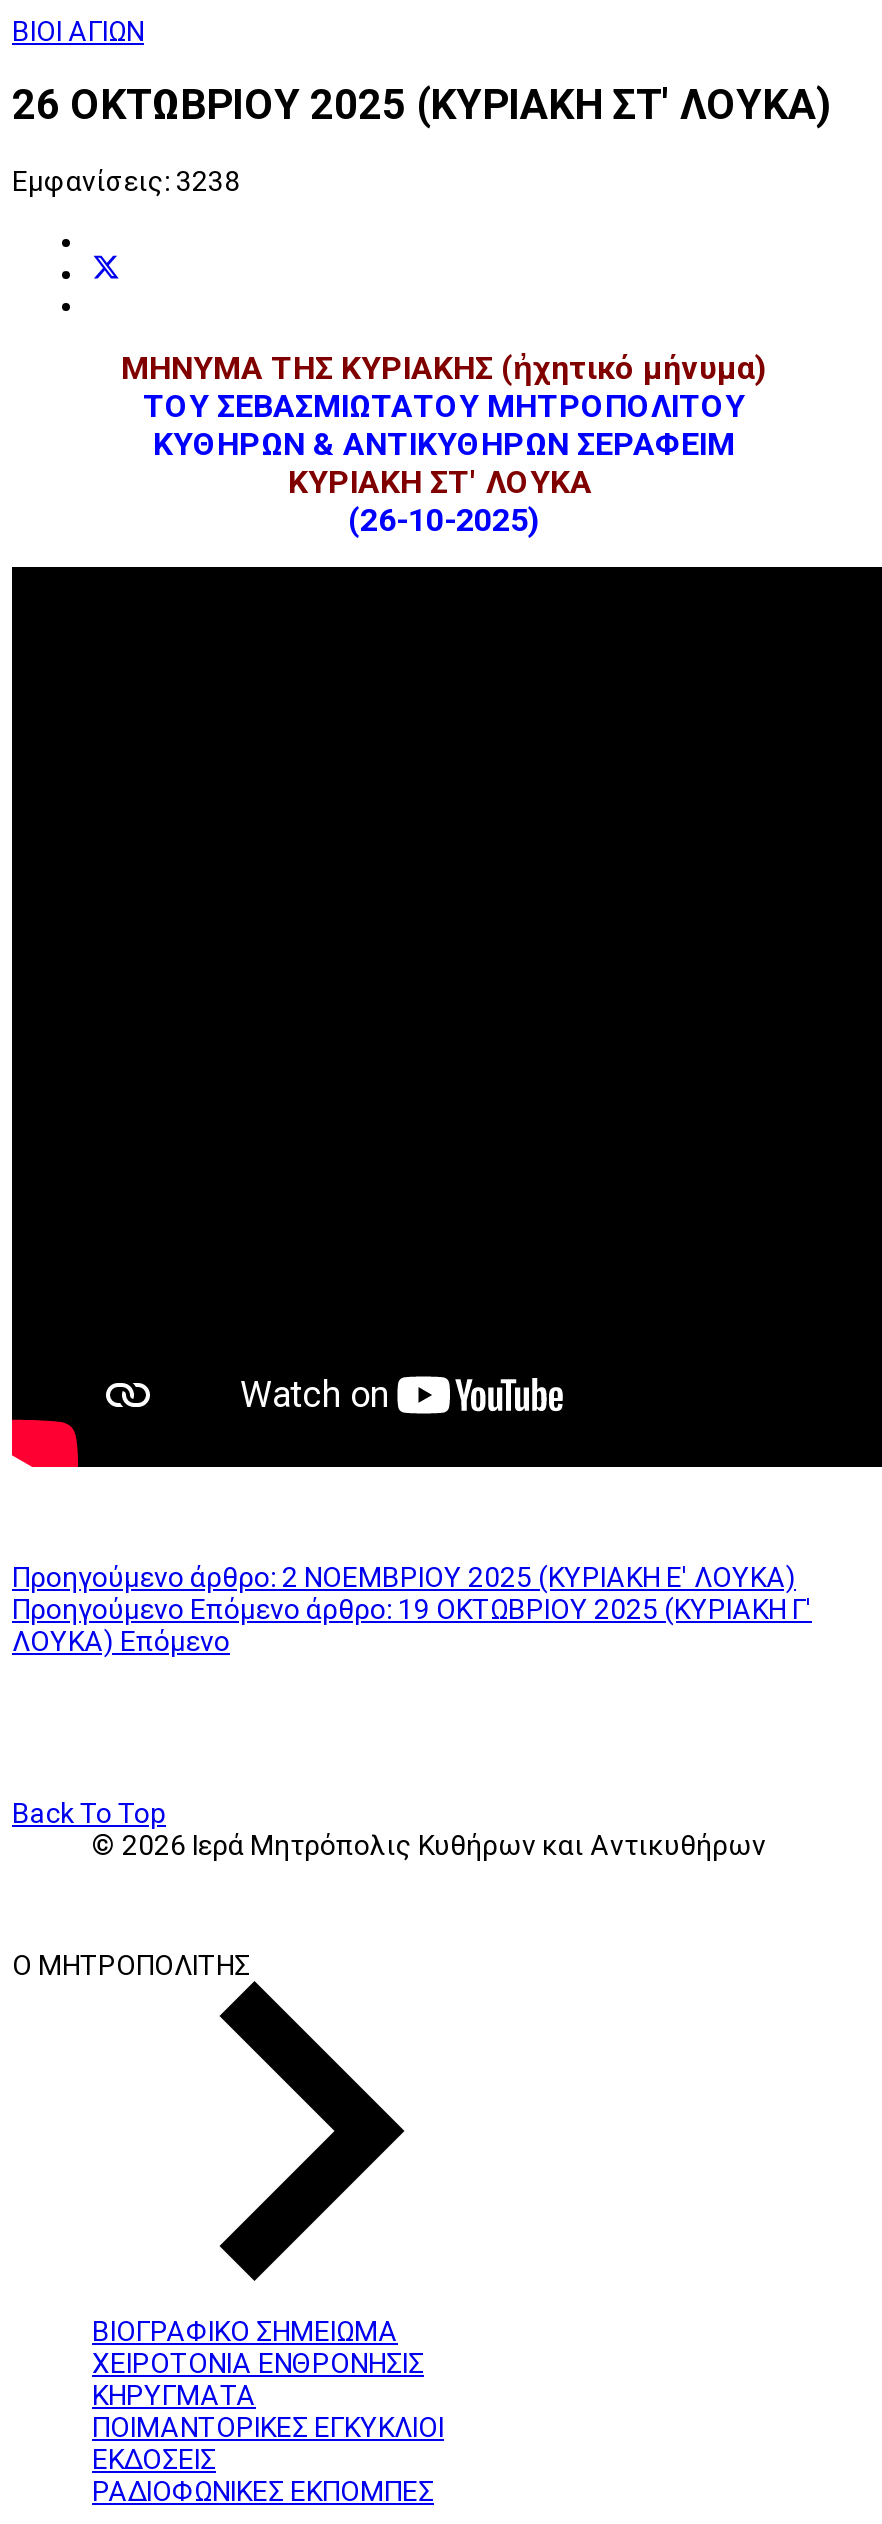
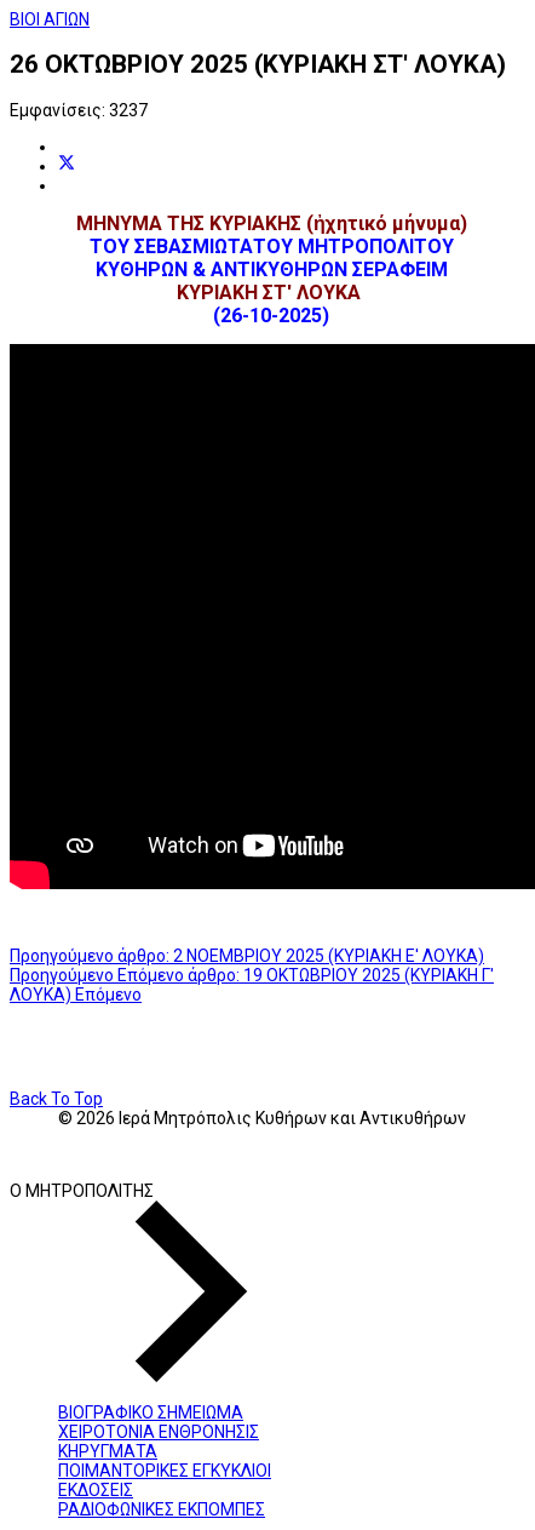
[12,164,240,196] Εμφανίσεις: 3238 -> [10,100,148,120] Εμφανίσεις: 3237

